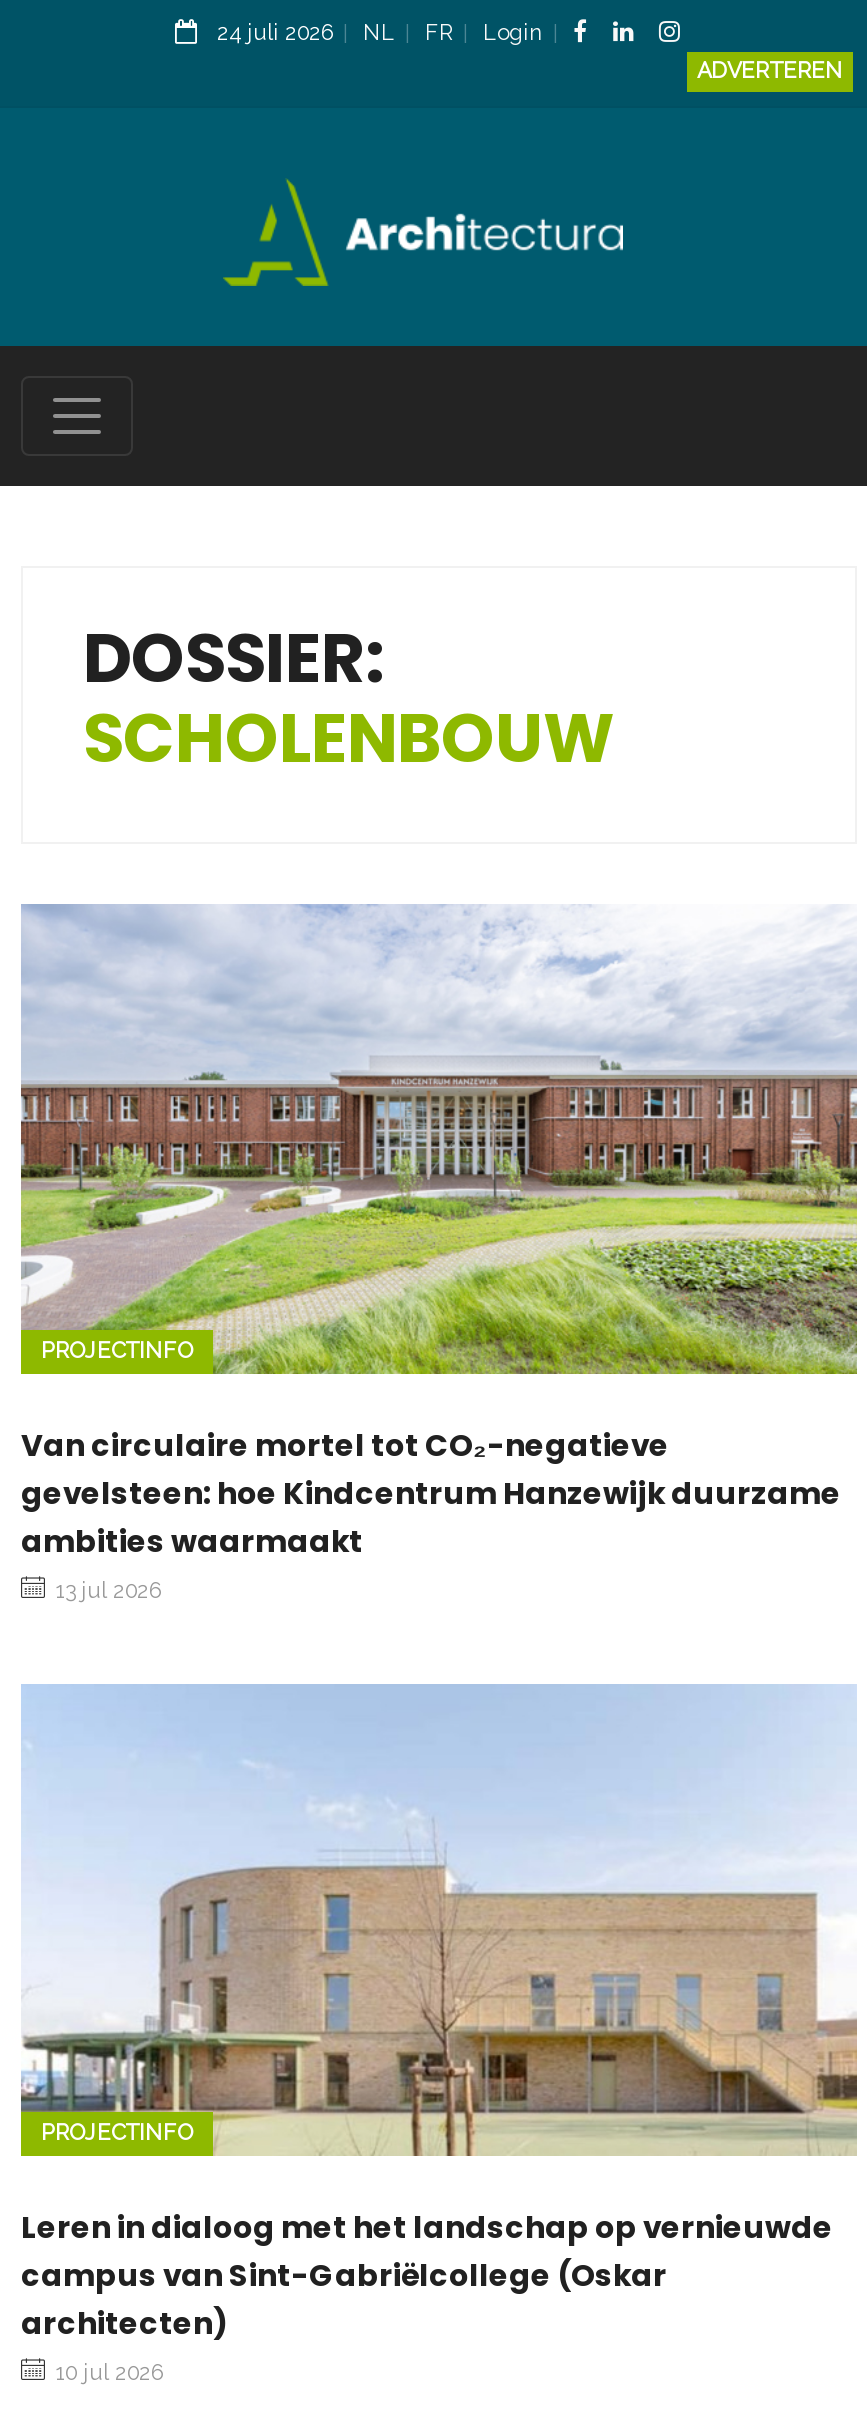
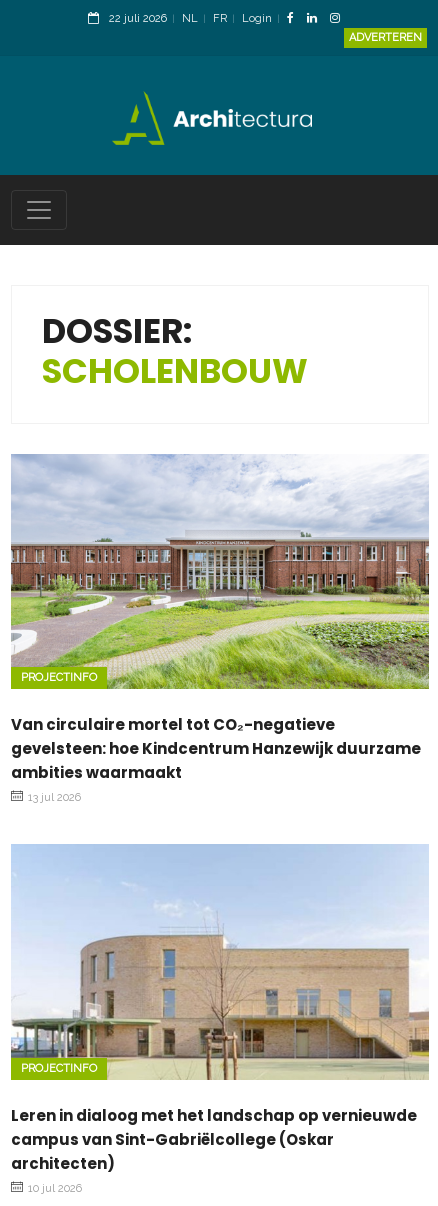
[217,20,543,46] 24 juli 2026 NL FR Login -> [109,12,272,25] 22 juli 2026 NL FR Login

